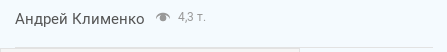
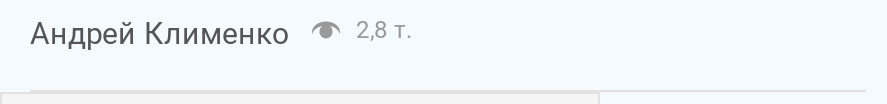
[178,10,206,24] 4,3 т. -> [356,15,412,43] 2,8 т.

